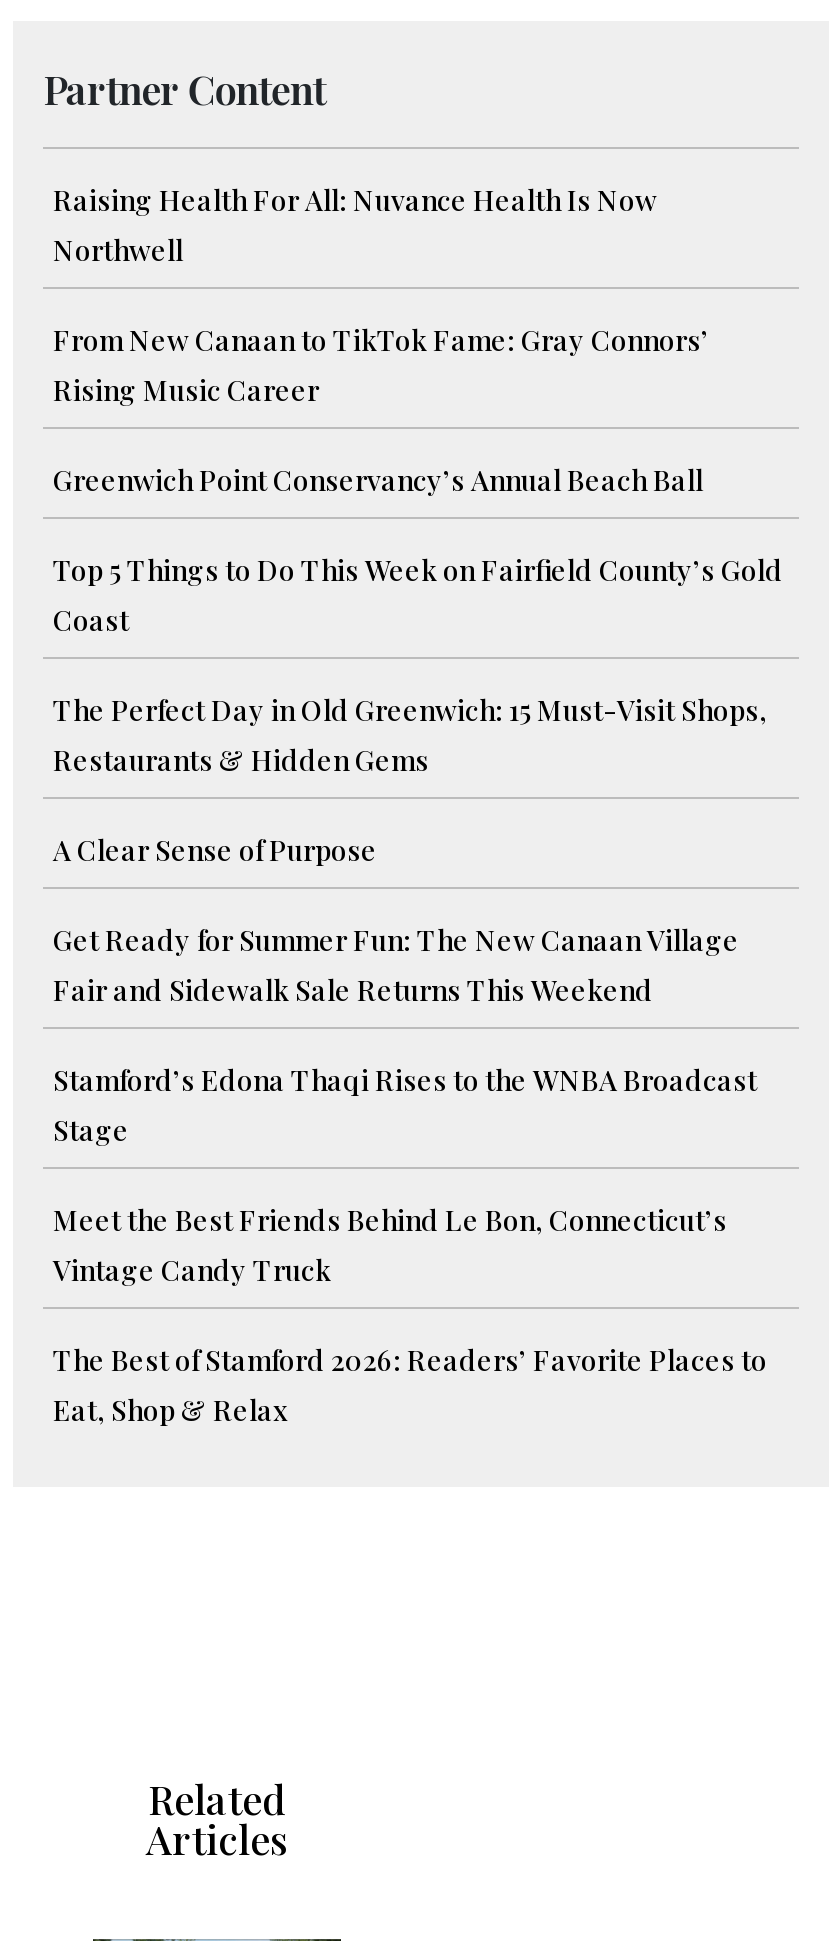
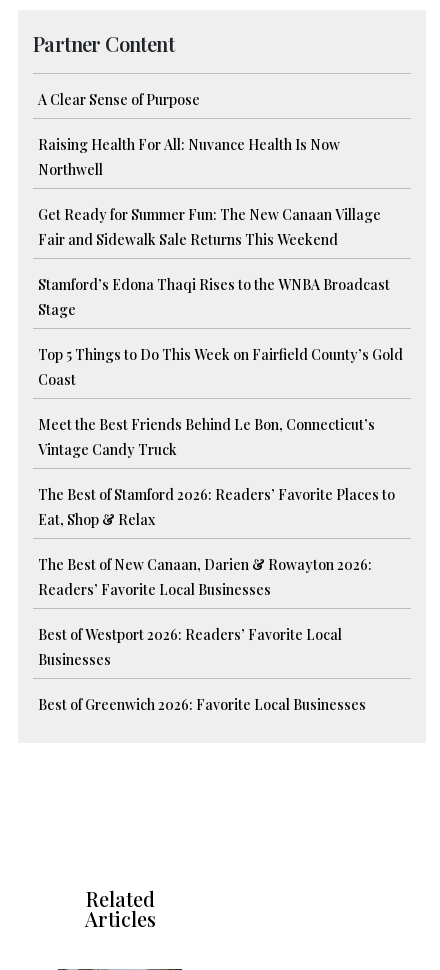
moved [53,180,657,268] -> [38,135,340,179]: Raising Health For All: Nuvance Health Is Now | Northwell
[53,320,767,778] From New Canaan to TikTok Fame: Gray Connors’ | Rising Music Career | Greenwich Point Conservancy’s Annual Beach Ball | The Perfect Day in Old Greenwich: 15 Must-Visit Shops, | Restaurants & Hidden Gems -> none
moved [53,550,783,638] -> [38,345,403,389]: Top 5 Things to Do This Week on Fairfield County’s Gold | Coast
moved [53,830,377,868] -> [38,90,200,109]: A Clear Sense of Purpose
moved [53,920,757,1148] -> [38,205,390,319]: Get Ready for Summer Fun: The New Canaan Village | Fair and Sidewalk Sale Returns This Weekend | Stamford’s Edona Thaqi Rises to the WNBA Broadcast | Stage
moved [53,1200,767,1428] -> [38,415,395,529]: Meet the Best Friends Behind Le Bon, Connecticut’s | Vintage Candy Truck | The Best of Stamford 2026: Readers’ Favorite Places to | Eat, Shop & Relax
none -> [38,555,372,714] The Best of New Canaan, Darien & Rowayton 2026: | Readers’ Favorite Local Businesses | Best of Westport 2026: Readers’ Favorite Local | Businesses | Best of Greenwich 2026: Favorite Local Businesses

